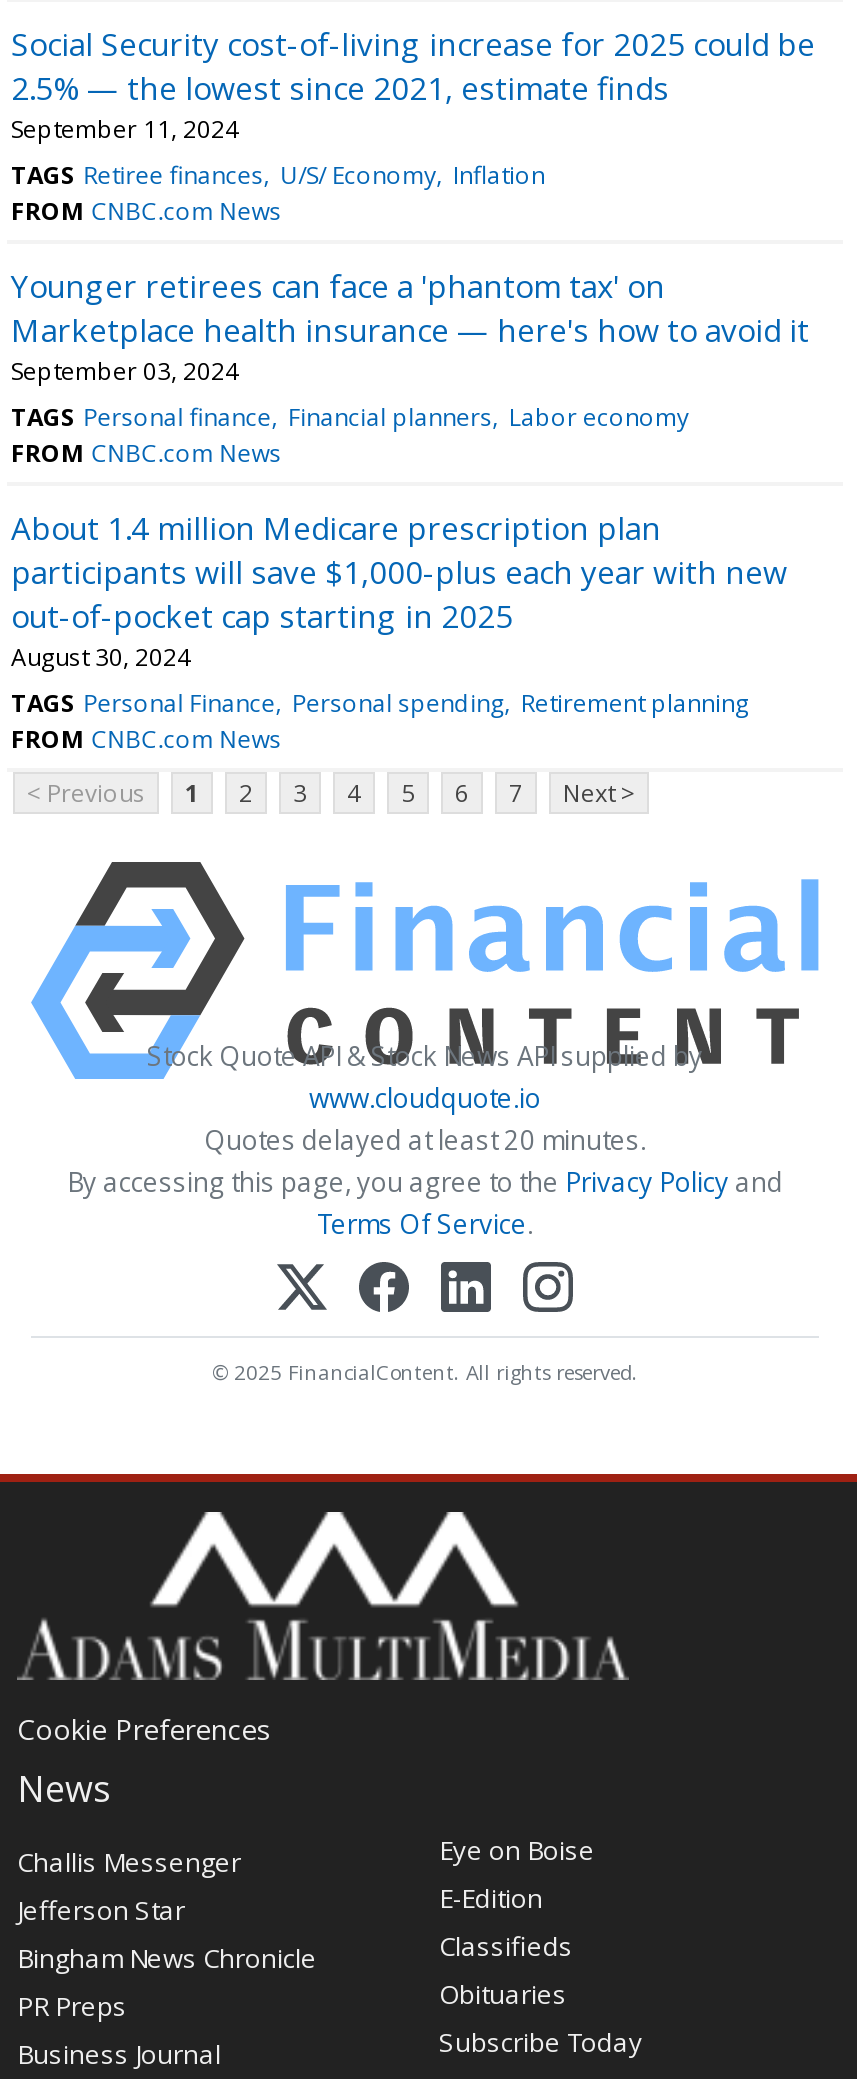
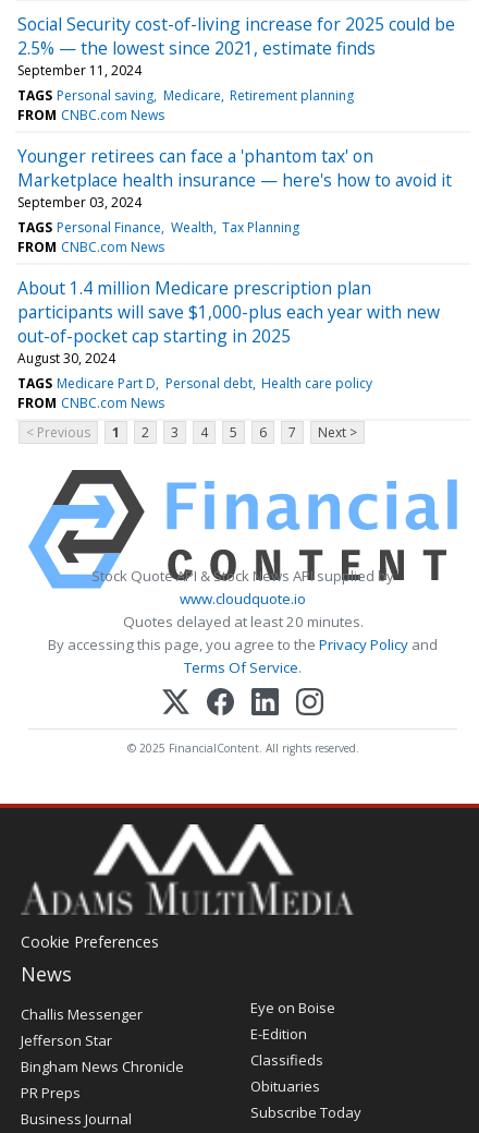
[11,158,545,192] TAGS Retiree finances U/S/ Economy Inflation -> [17,86,354,104] TAGS Personal saving Medicare Retirement planning
[11,400,689,434] TAGS Personal finance Financial planners Labor economy -> [17,218,299,236] TAGS Personal Finance Wealth Tax Planning
[11,686,749,720] TAGS Personal Finance Personal spending Retirement planning -> [17,374,372,392] TAGS Medicare Part D Personal debt Health care policy

